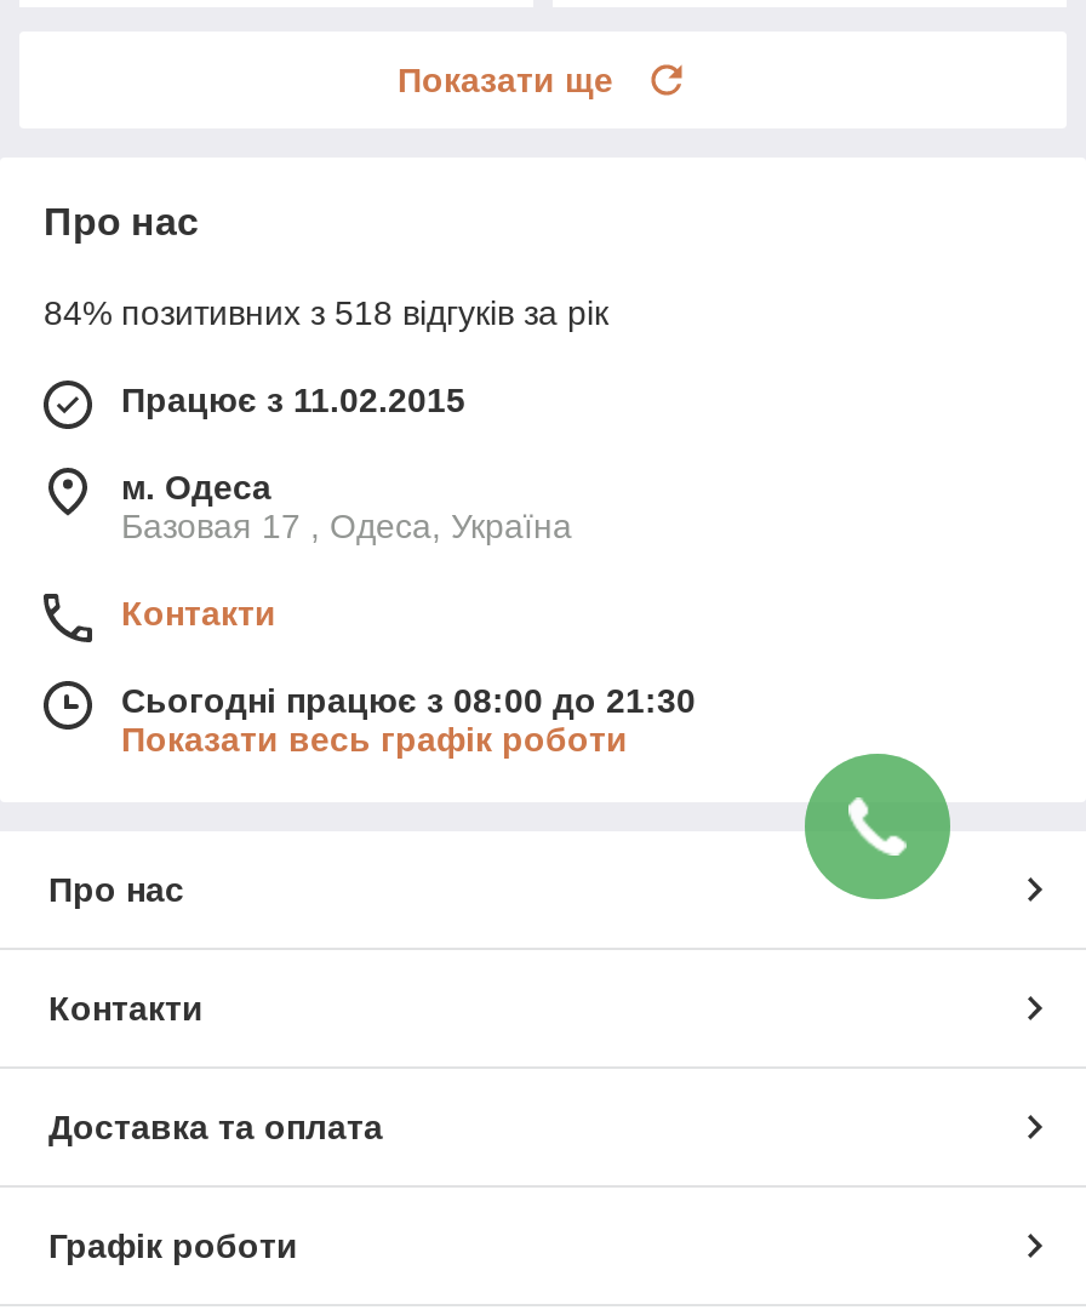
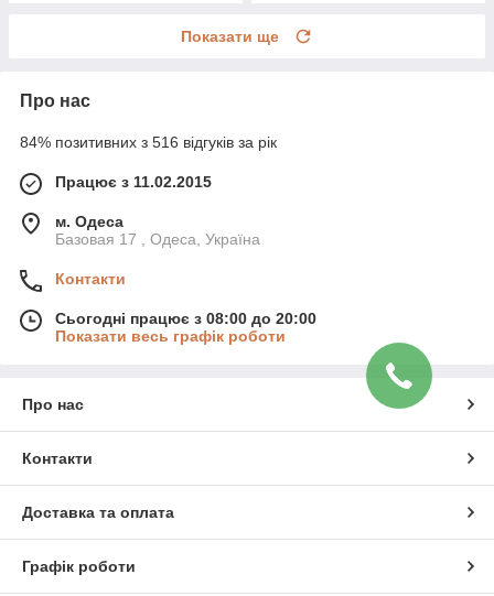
[44,293,608,332] 84% позитивних з 518 відгуків за рік -> [20,133,277,151] 84% позитивних з 516 відгуків за рік
[121,681,696,719] Сьогодні працює з 08:00 до 21:30 -> [55,309,316,327] Сьогодні працює з 08:00 до 20:00

